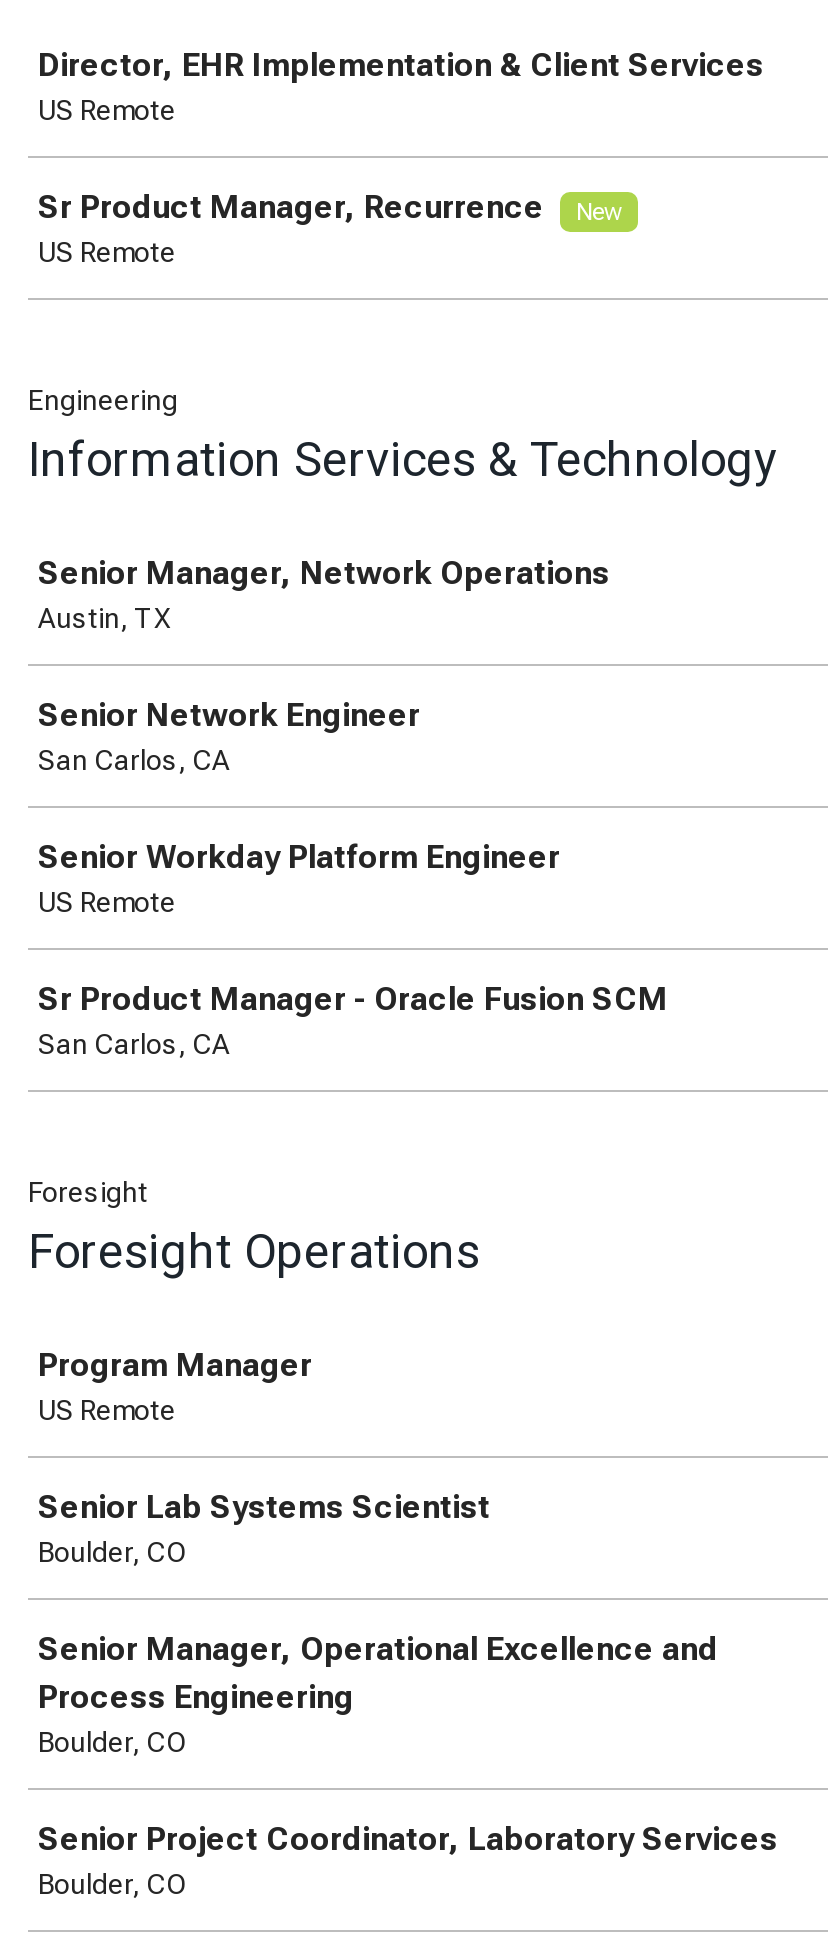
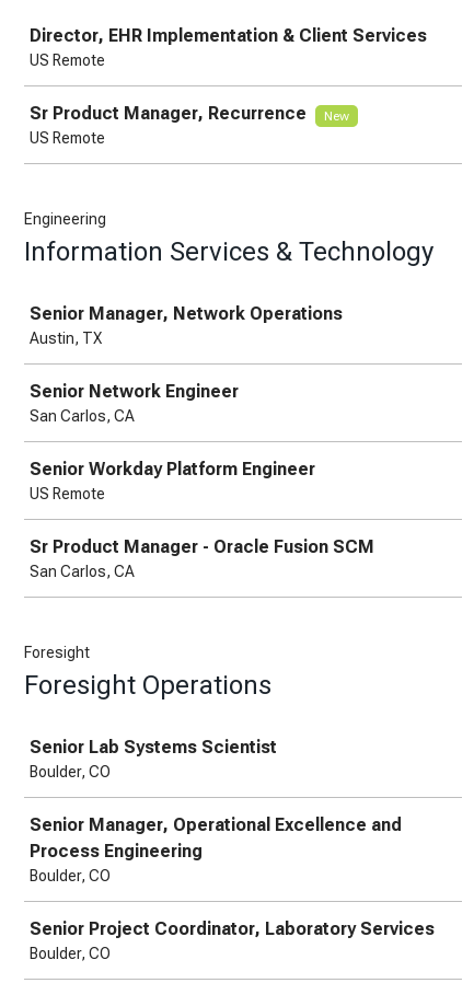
[38,1346,312,1426] Program Manager | US Remote -> none

